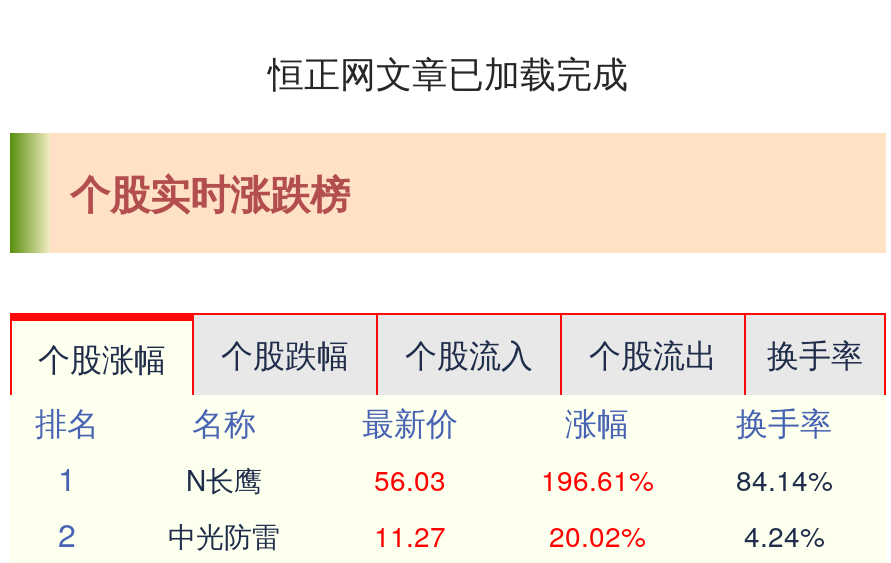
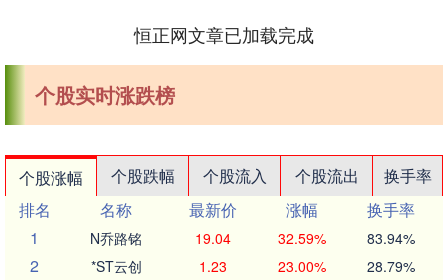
[186,460,832,500] N长鹰 | 56.03 | 196.61% | 84.14% -> [90,228,414,248] N乔路铭 | 19.04 | 32.59% | 83.94%
[168,516,824,556] 中光防雷 | 11.27 | 20.02% | 4.24% -> [90,256,414,276] *ST云创 | 1.23 | 23.00% | 28.79%

